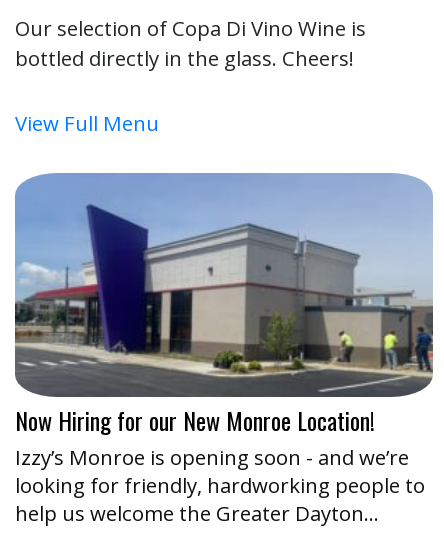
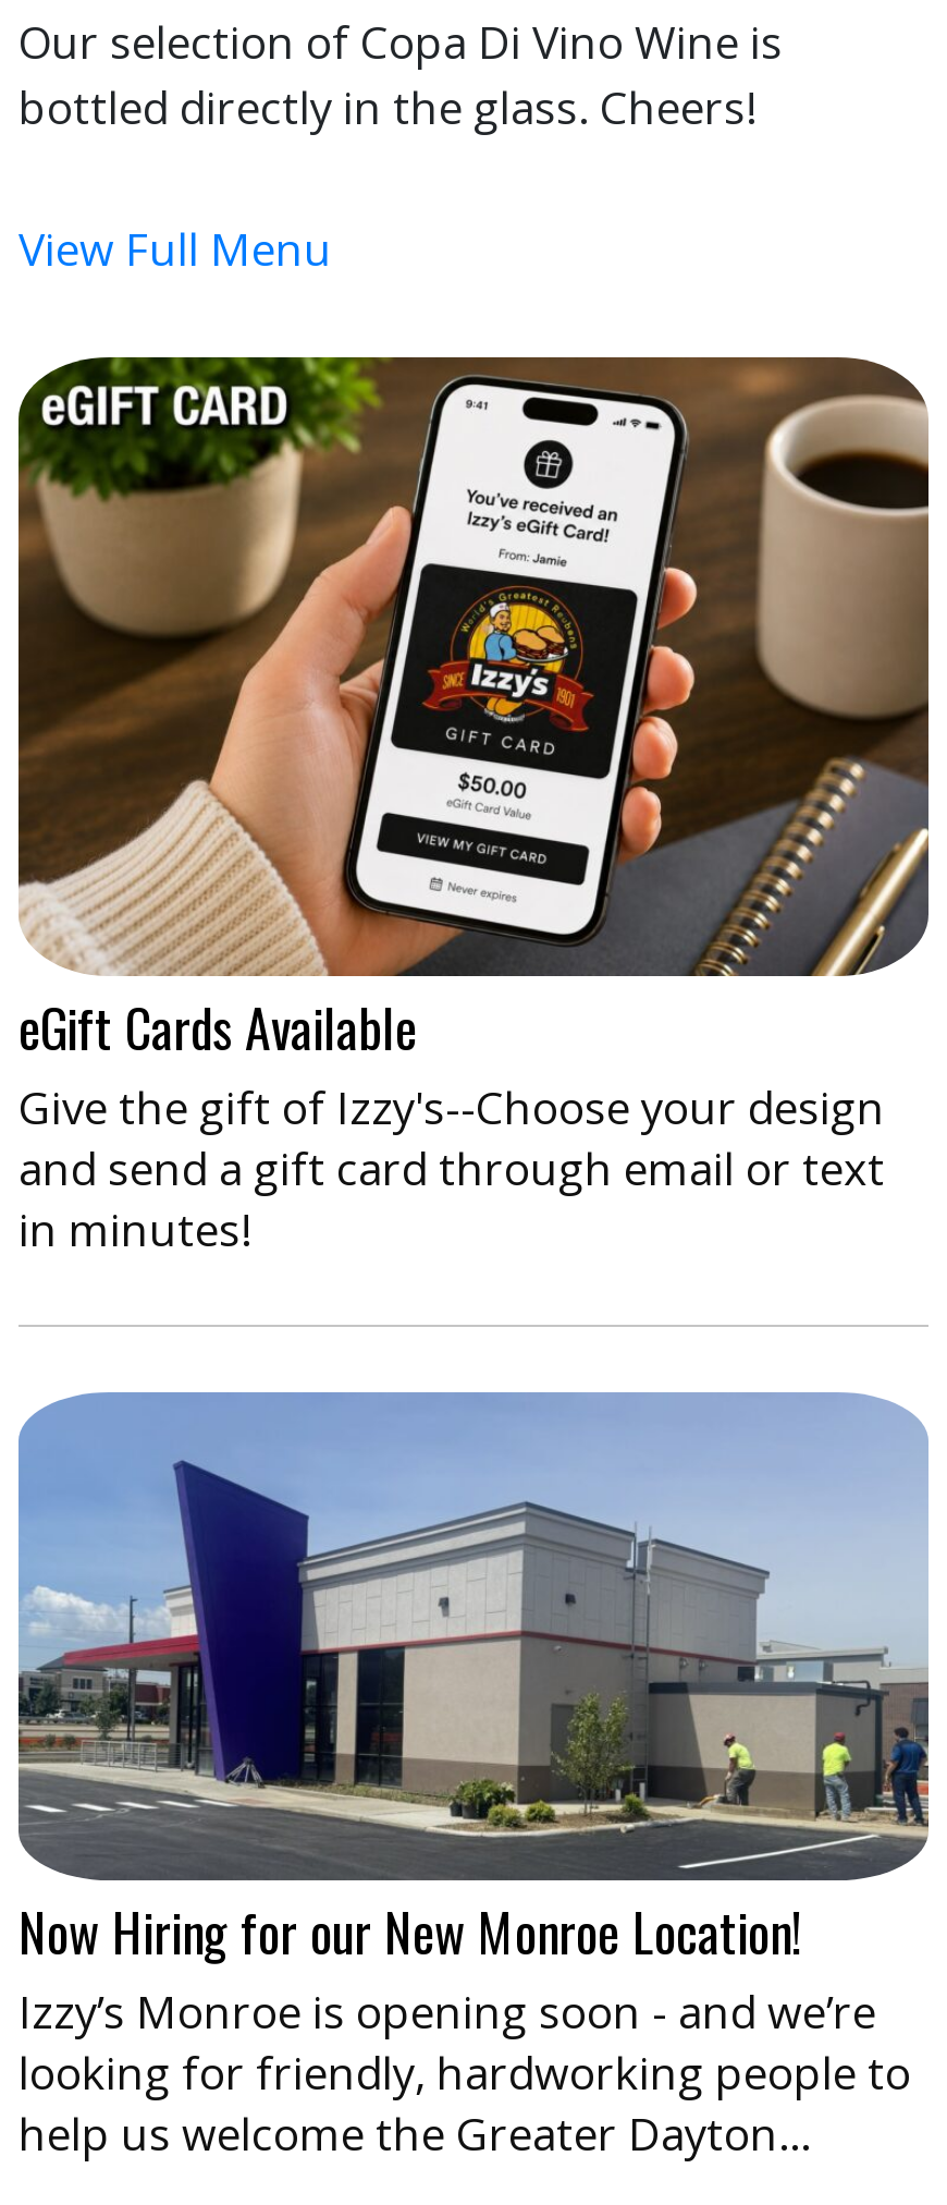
none -> [16,355,931,1259] [image] | eGift Cards Available | Give the gift of Izzy's--Choose your design | and send a gift card through email or text | in minutes!

